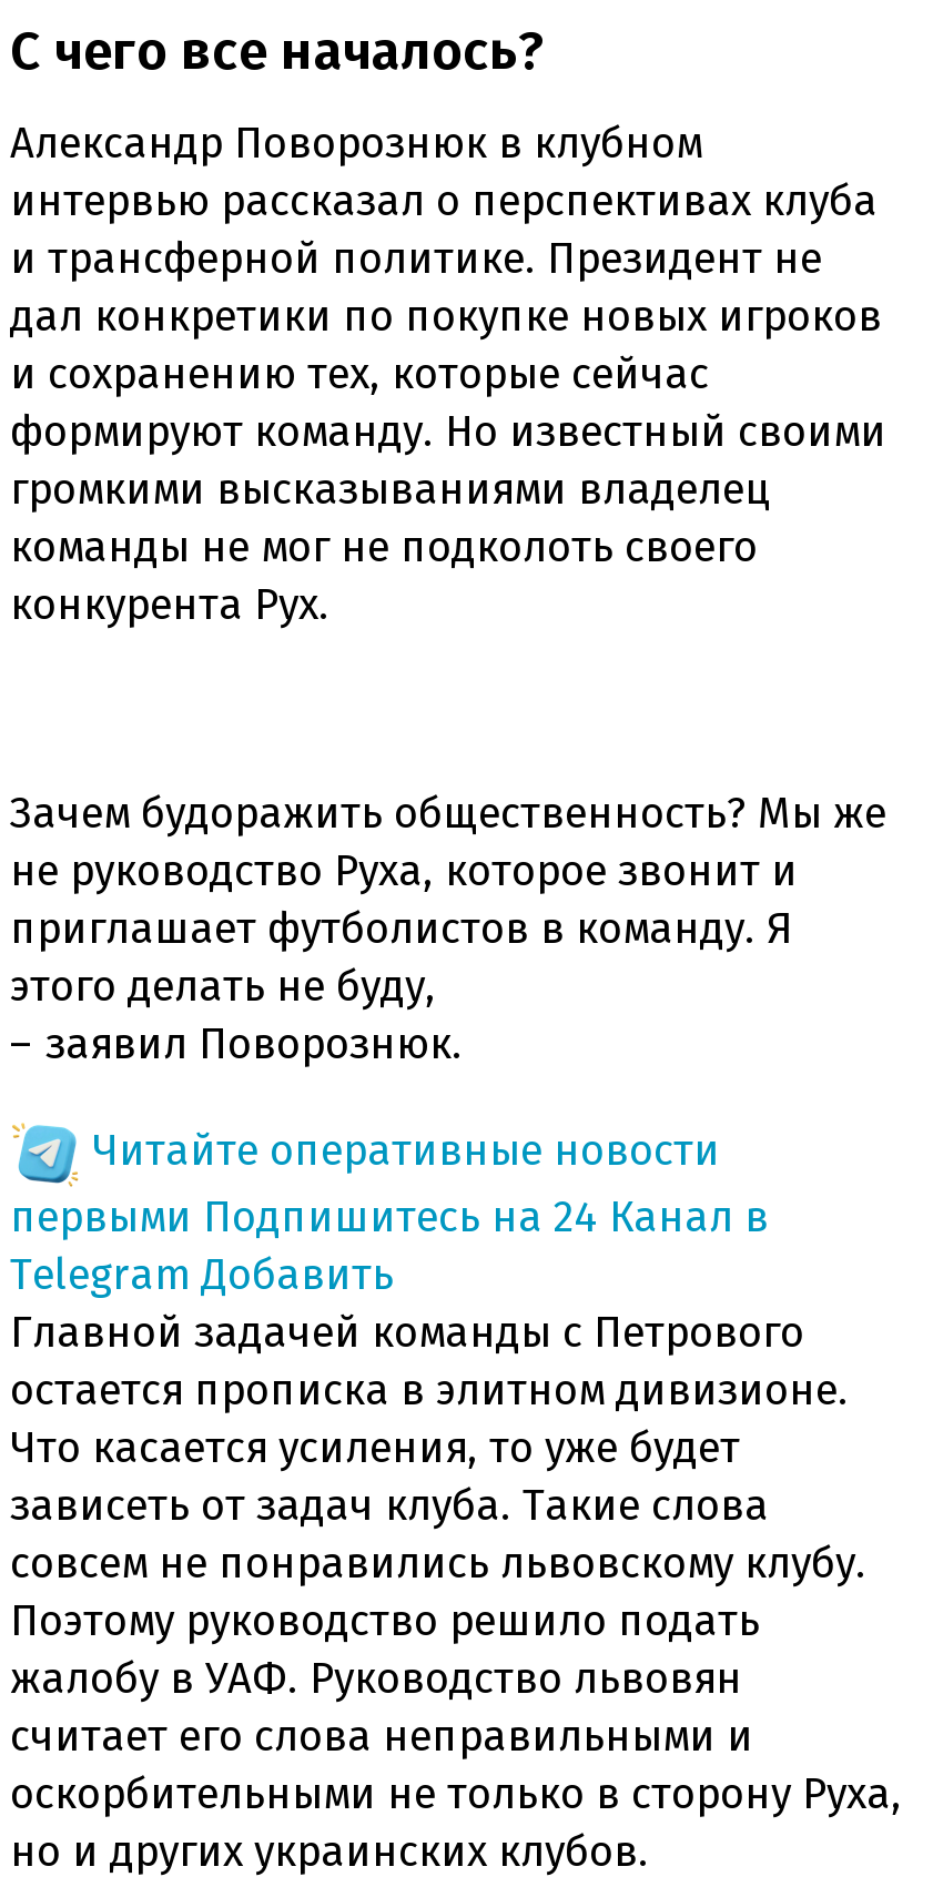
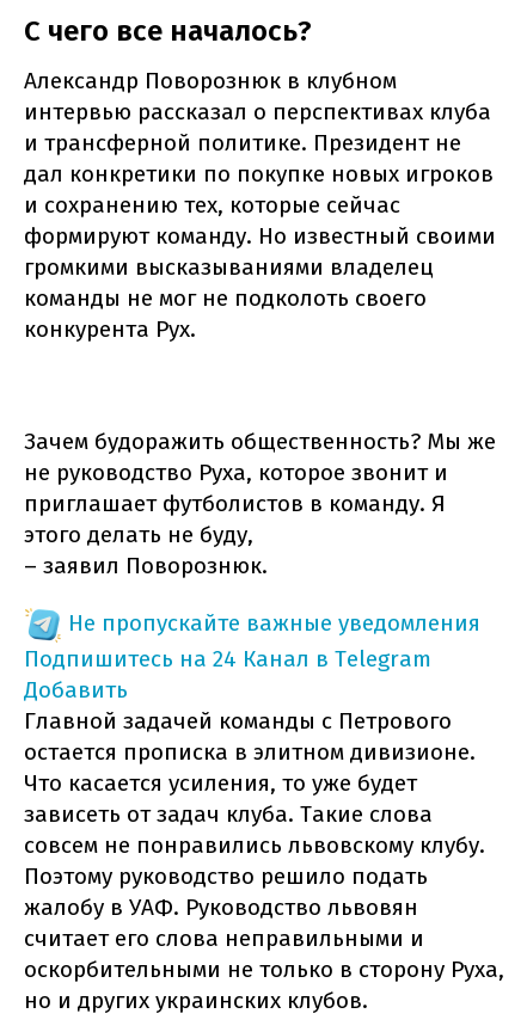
[10,1124,769,1299] Читайте оперативные новости | первыми Подпишитесь на 24 Канал в | Telegram Добавить -> [24,609,480,703] Не пропускайте важные уведомления | Подпишитесь на 24 Канал в Telegram | Добавить

